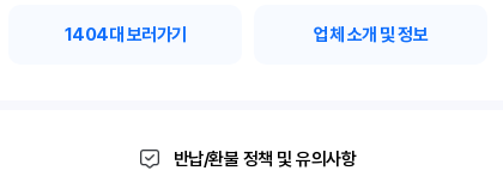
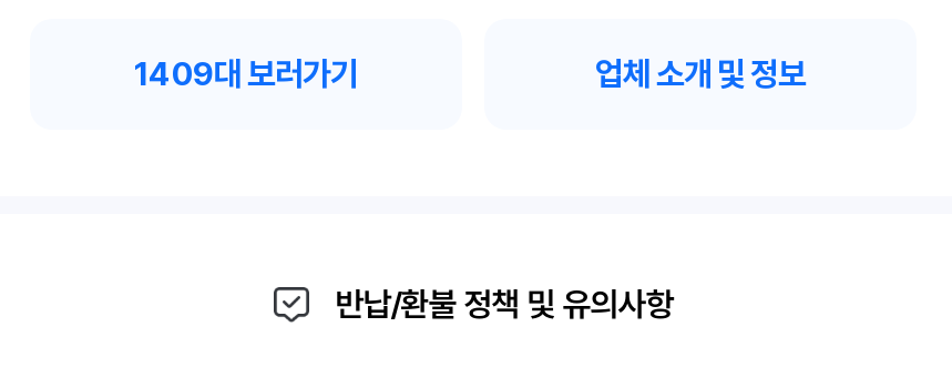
[64,24,186,45] 1404대 보러가기 -> [134,54,358,94] 1409대 보러가기

